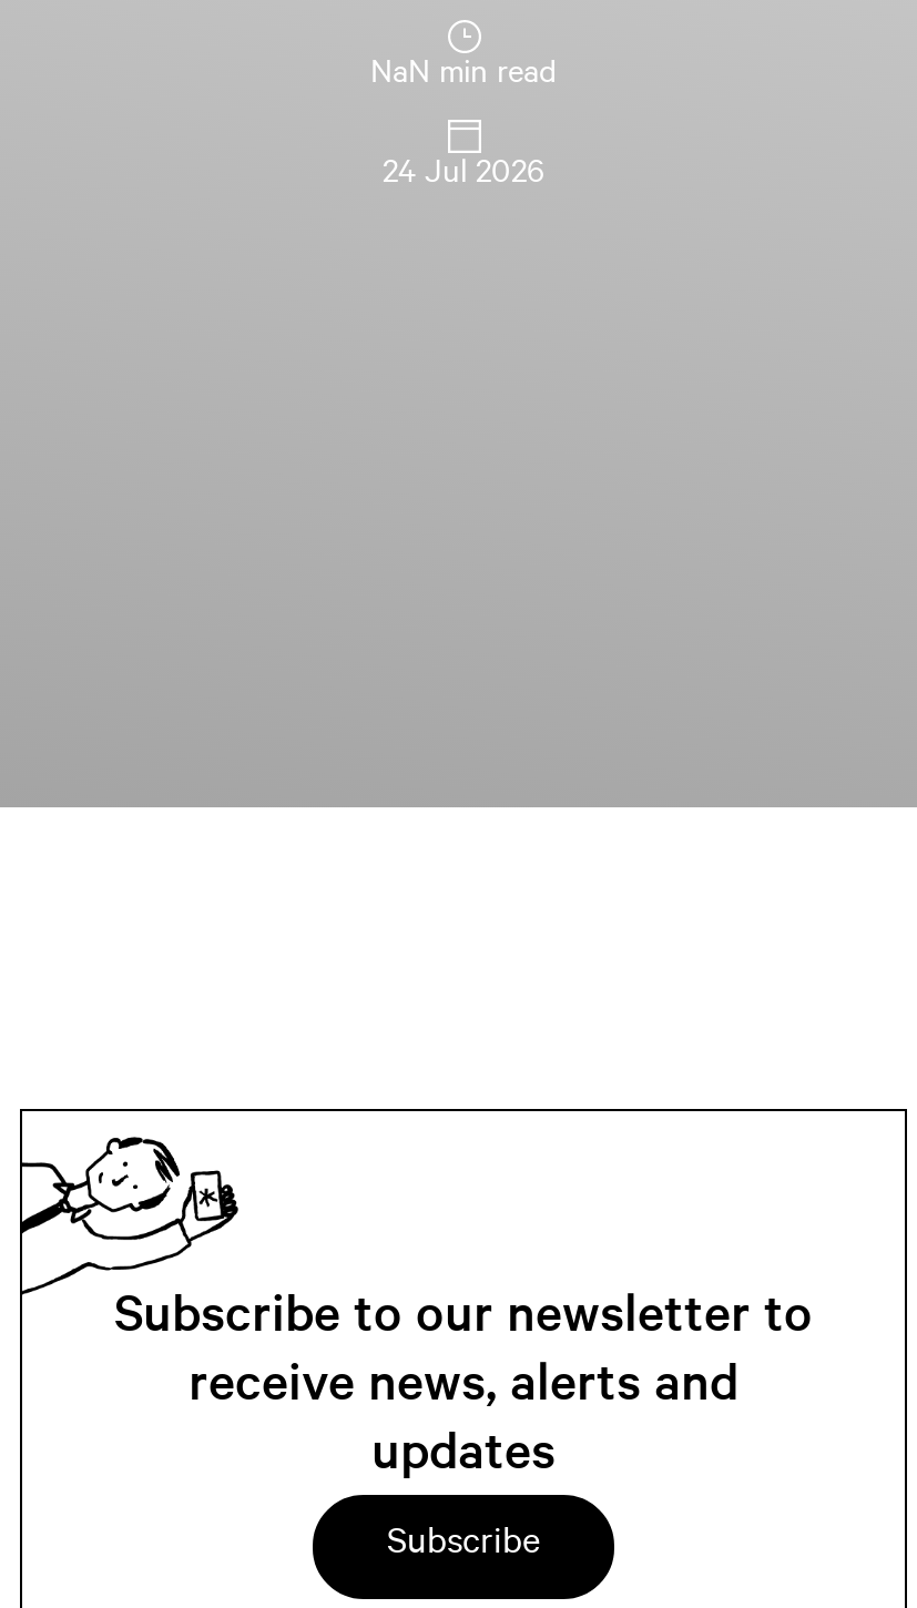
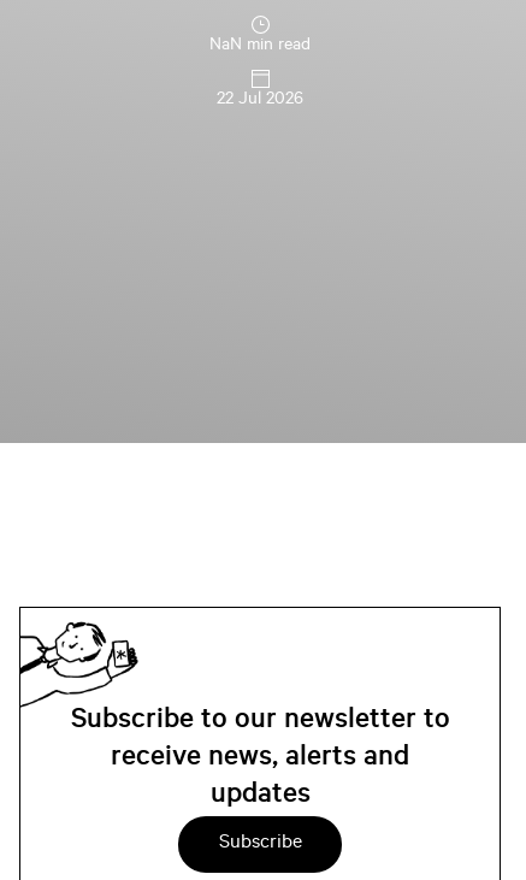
[383,159,544,195] 24 Jul 2026 -> [217,91,303,111] 22 Jul 2026

